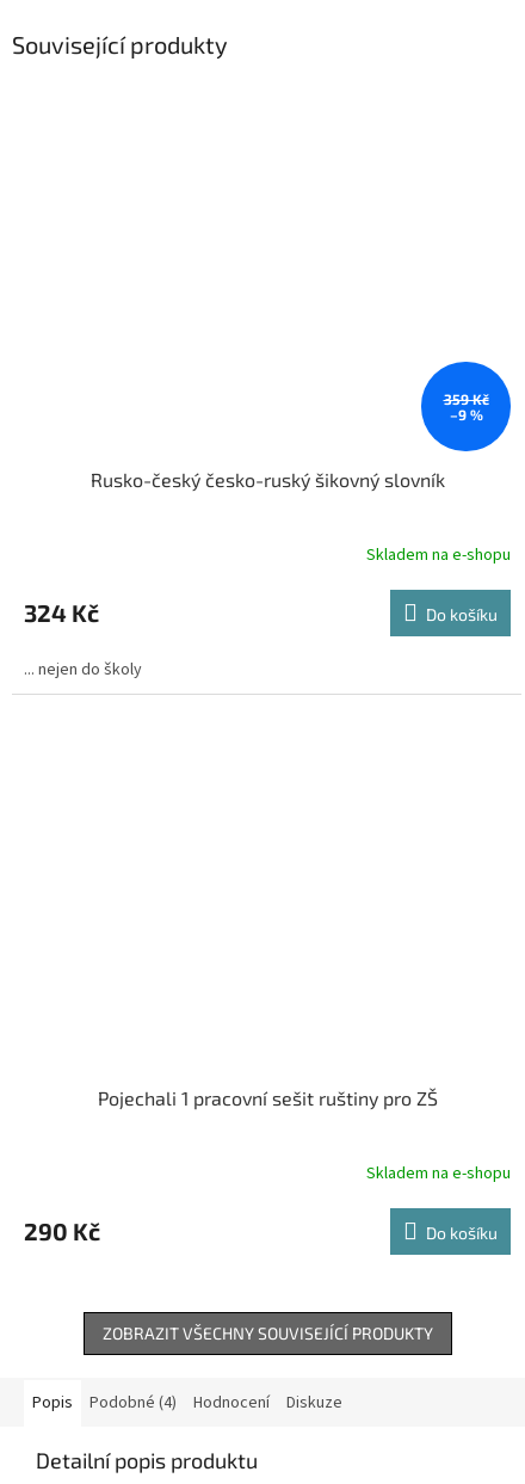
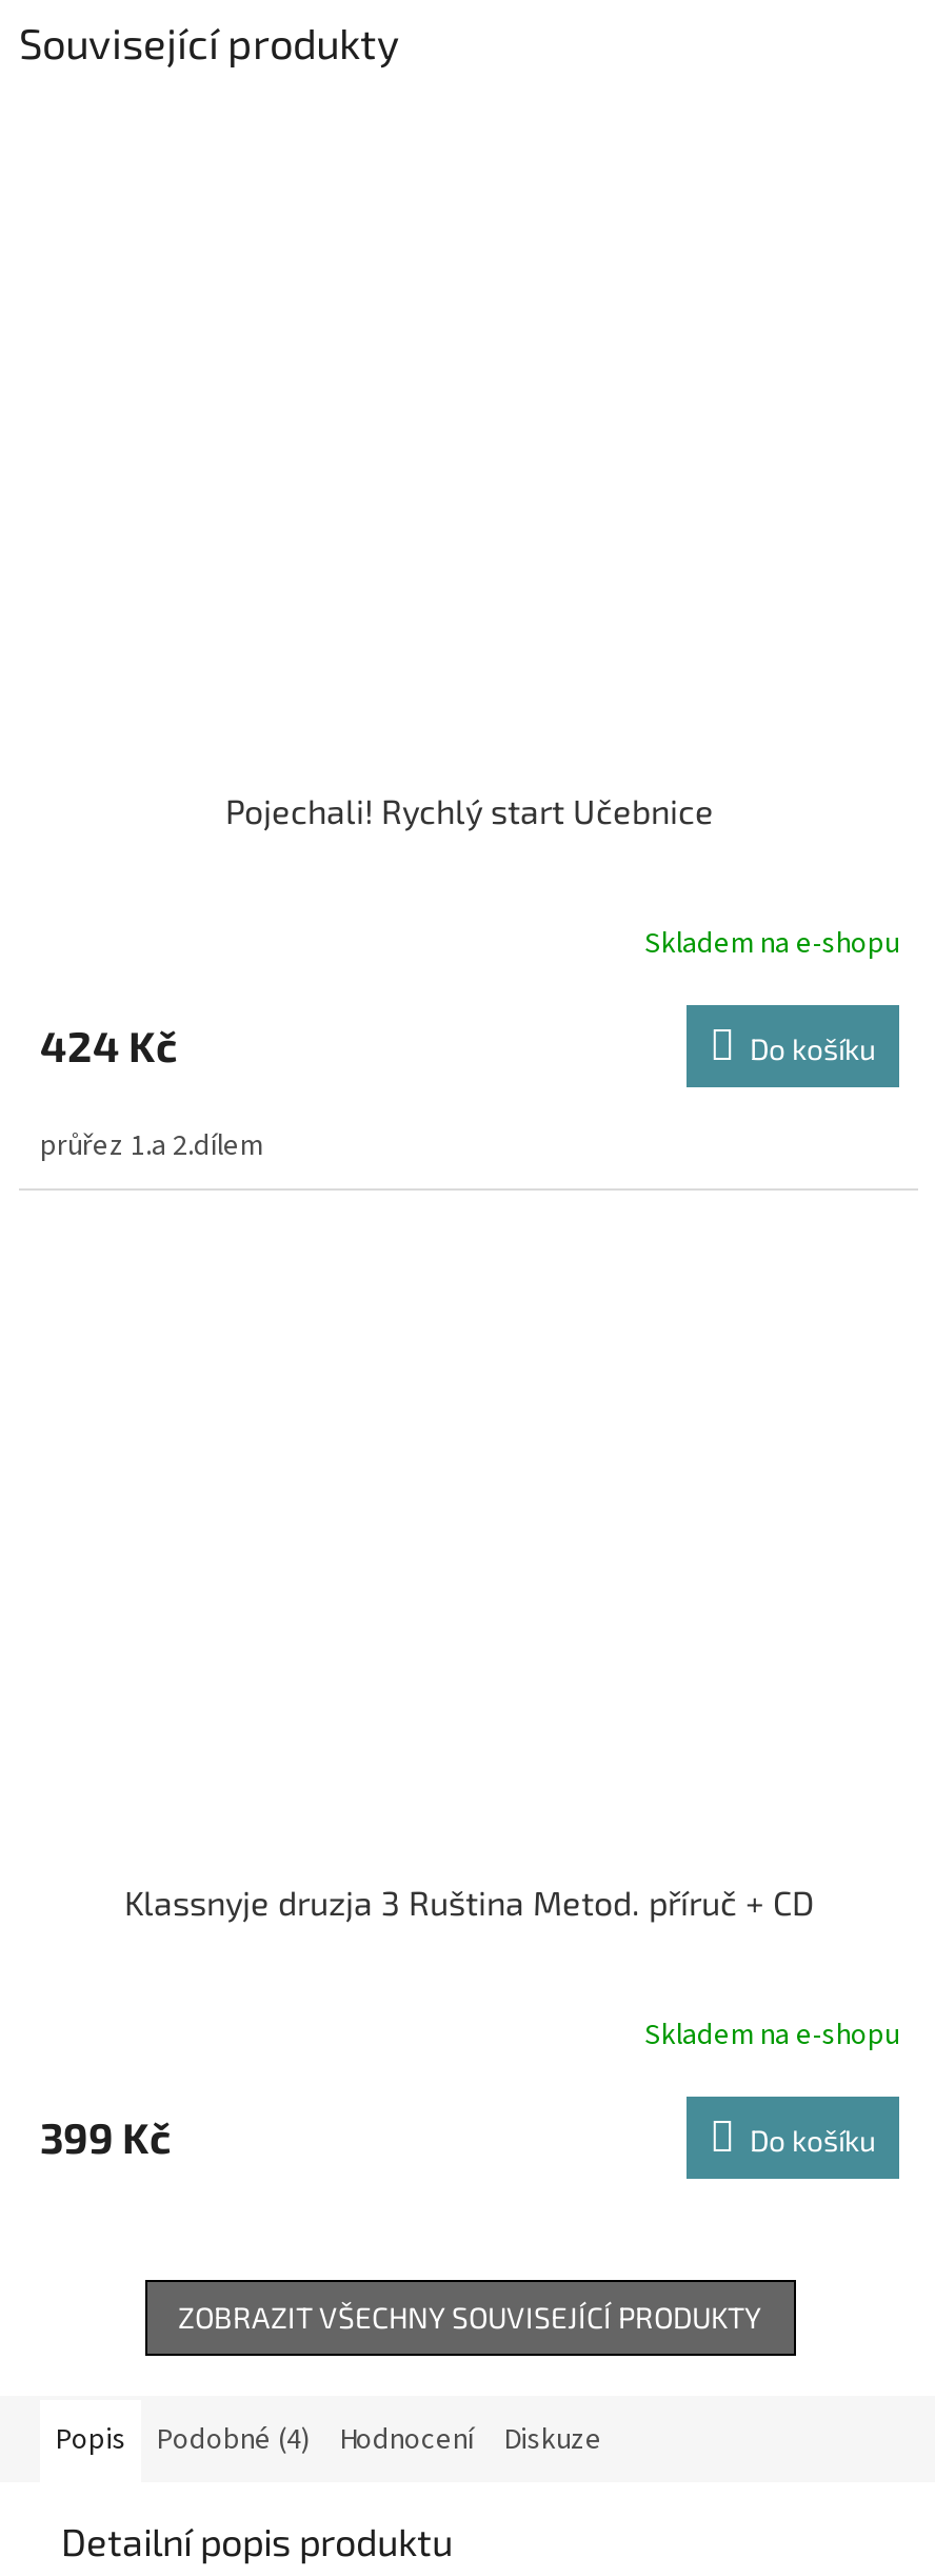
[420,361,512,452] [image] -> none
[90,390,489,491] 359 Kč | –9 % | Rusko-český česko-ruský šikovný slovník -> [225,791,714,831] Pojechali! Rychlý start Učebnice
[24,599,99,627] 324 Kč -> [40,1021,177,1071] 424 Kč
[24,658,142,682] ... nejen do školy -> [40,1126,263,1168] průřez 1.a 2.dílem
[97,1087,437,1109] Pojechali 1 pracovní sešit ruštiny pro ZŠ -> [124,1882,815,1922] Klassnyje druzja 3 Ruština Metod. příruč + CD
[24,1217,100,1245] 290 Kč -> [40,2112,171,2162] 399 Kč

